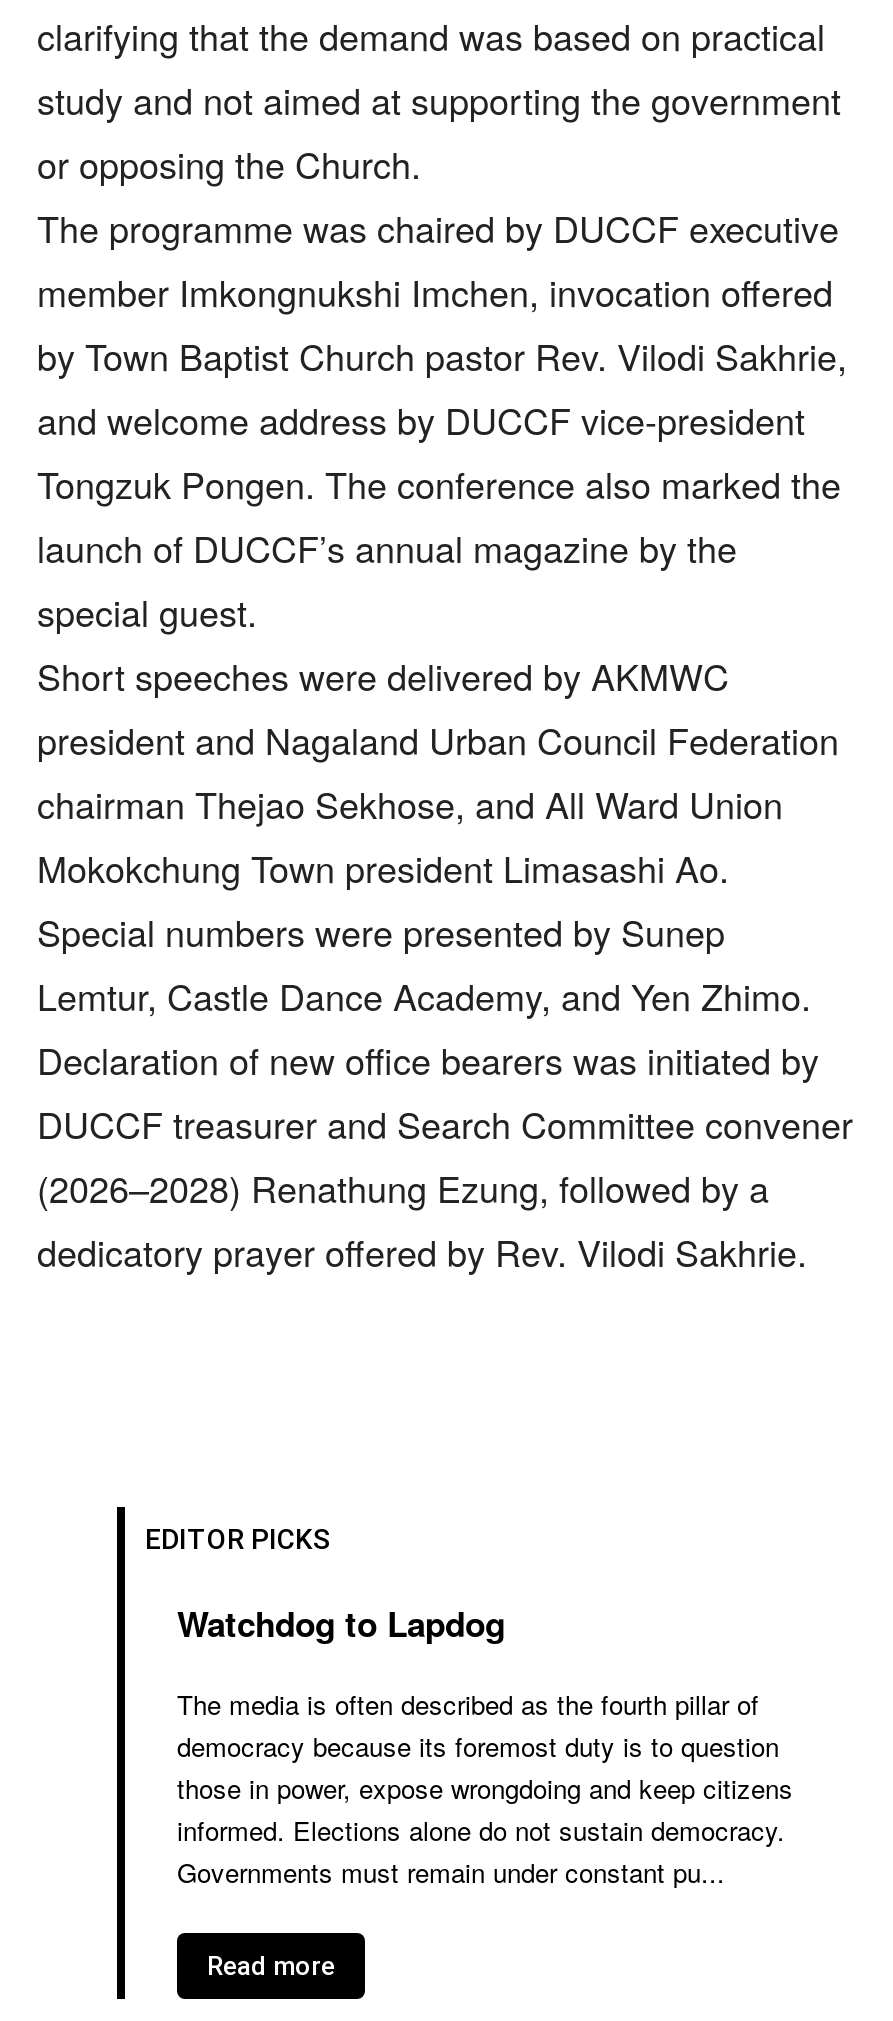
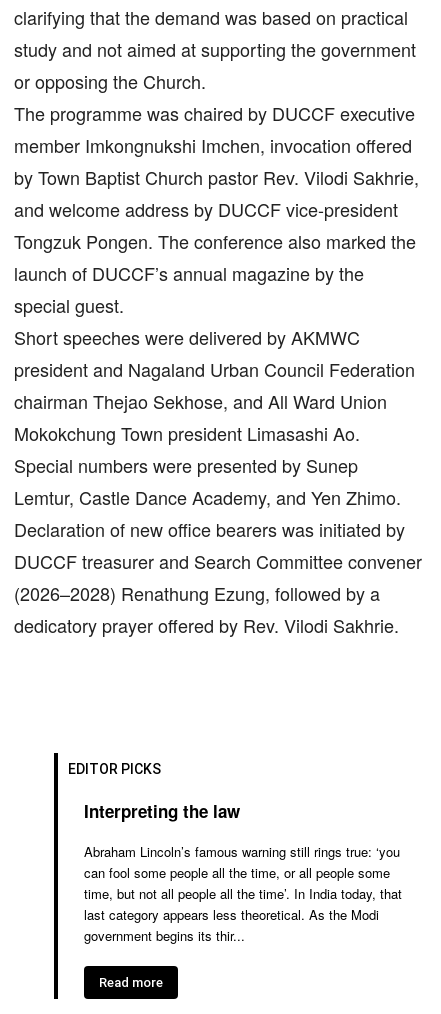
[177,1598,505,1646] Watchdog to Lapdog -> [84,799,240,823] Interpreting the law
[177,1684,793,1890] The media is often described as the fourth pillar of | democracy because its foremost duty is to question | those in power, expose wrongdoing and keep citizens | informed. Elections alone do not sustain democracy. | Governments must remain under constant pu... -> [84,842,402,945] Abraham Lincoln’s famous warning still rings true: ‘you | can fool some people all the time, or all people some | time, but not all people all the time’. In India today, that | last category appears less theoretical. As the Modi | government begins its thir...

